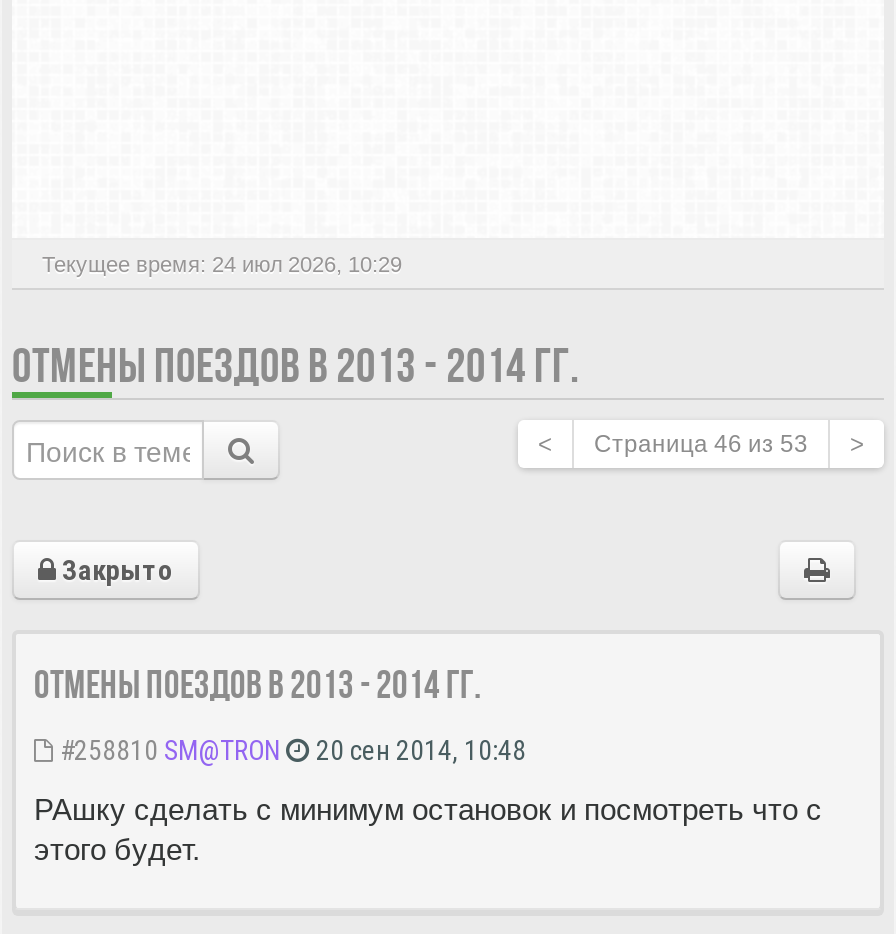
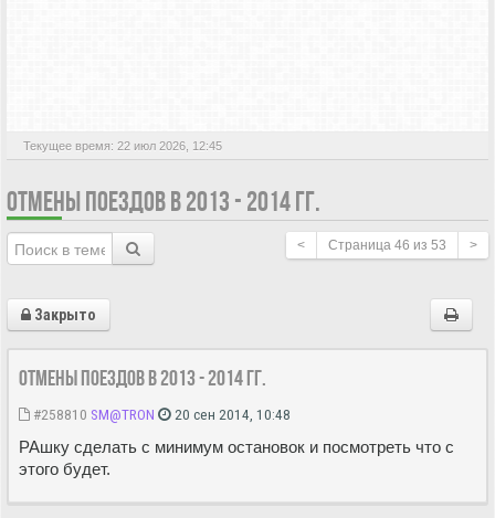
[42,252,402,276] Текущее время: 24 июл 2026, 10:29 -> [23,139,222,152] Текущее время: 22 июл 2026, 12:45

